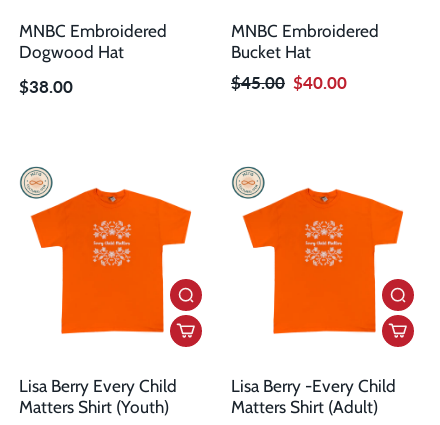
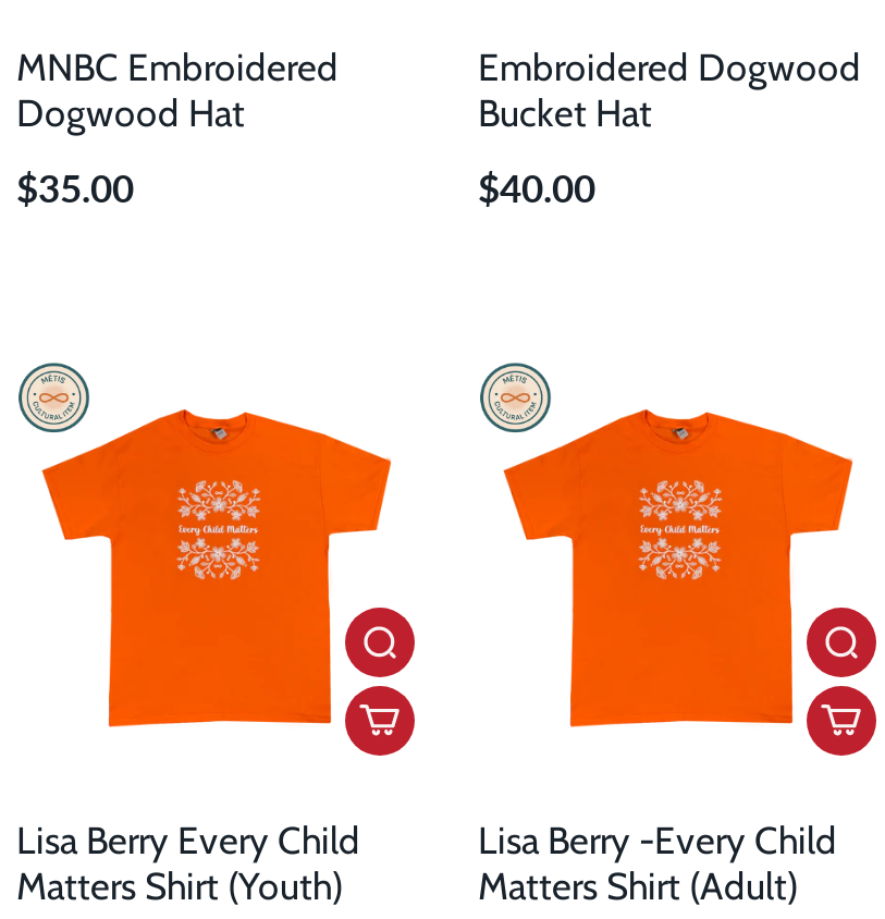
[231,20,379,41] MNBC Embroidered -> [478,44,861,90] Embroidered Dogwood
[19,76,73,97] $38.00 -> [16,166,134,212] $35.00
[231,72,347,93] $45.00 $40.00 -> [478,166,595,212] $40.00

